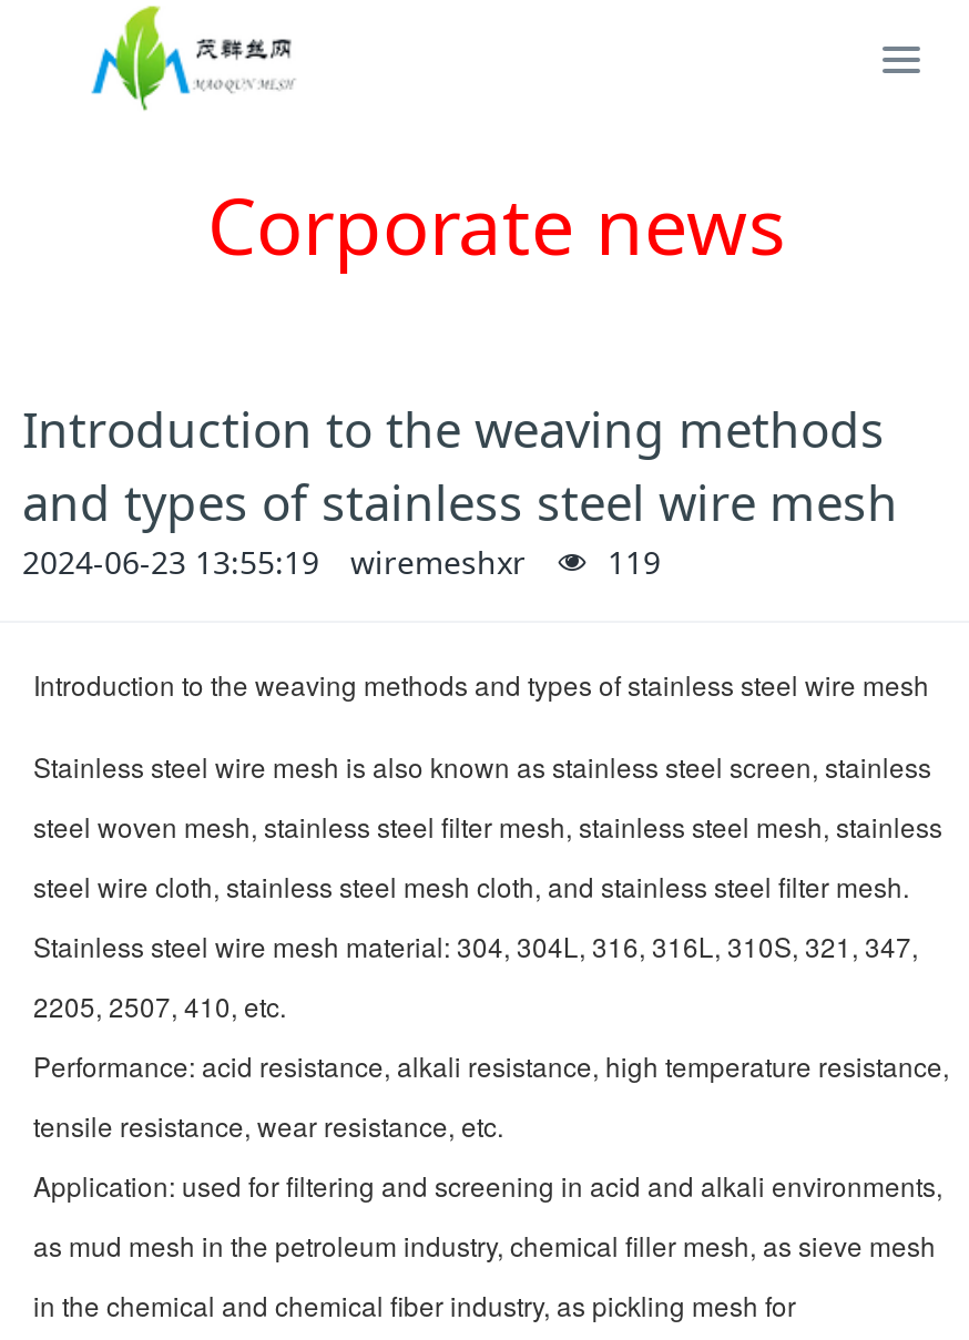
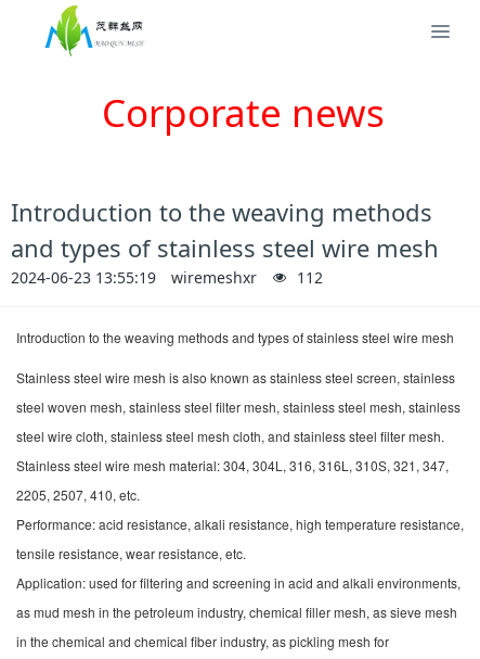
[22,541,661,583] 2024-06-23 13:55:19 wiremeshxr 119 -> [11,267,323,288] 2024-06-23 13:55:19 wiremeshxr 112

